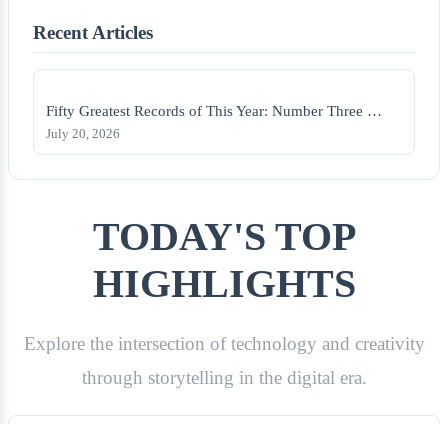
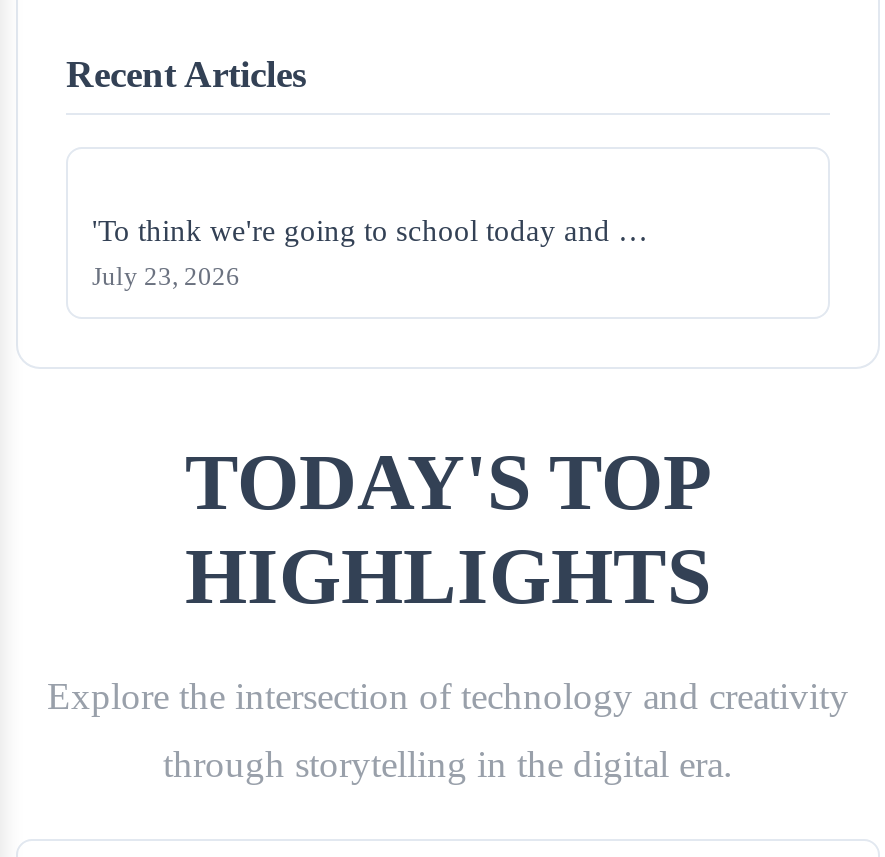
[46,102,382,119] Fifty Greatest Records of This Year: Number Three … -> [92,213,648,247] 'To think we're going to school today and …
[46,127,120,141] July 20, 2026 -> [92,263,240,291] July 23, 2026

